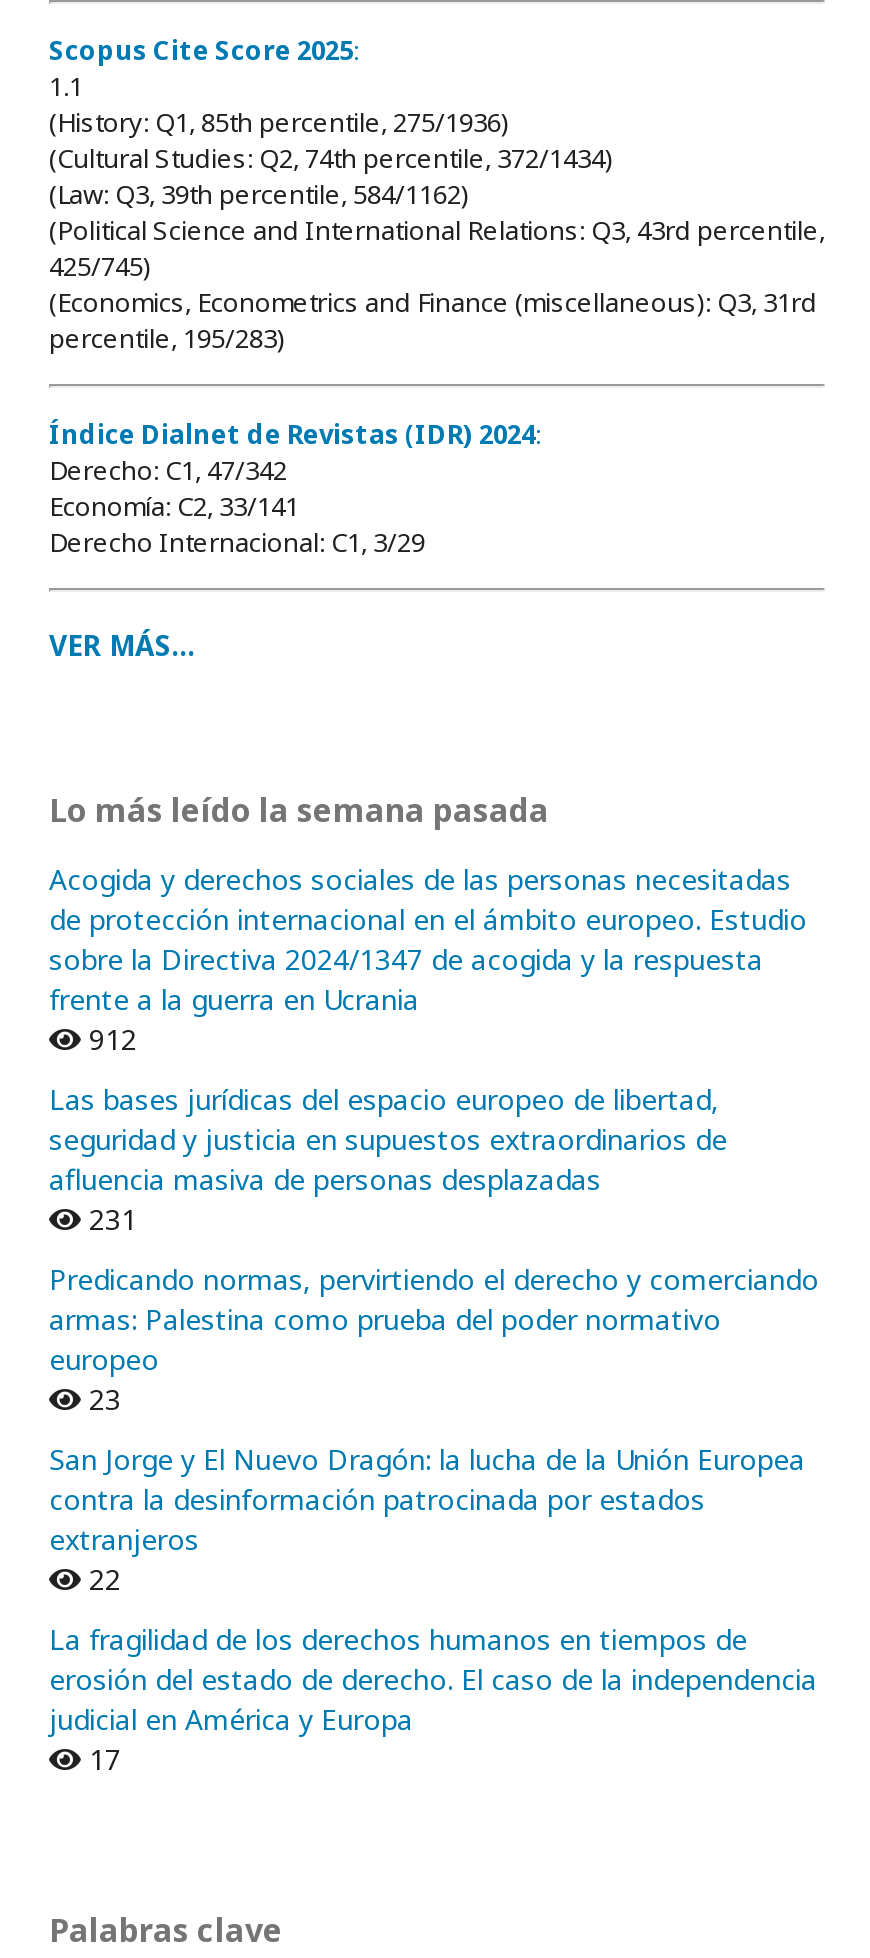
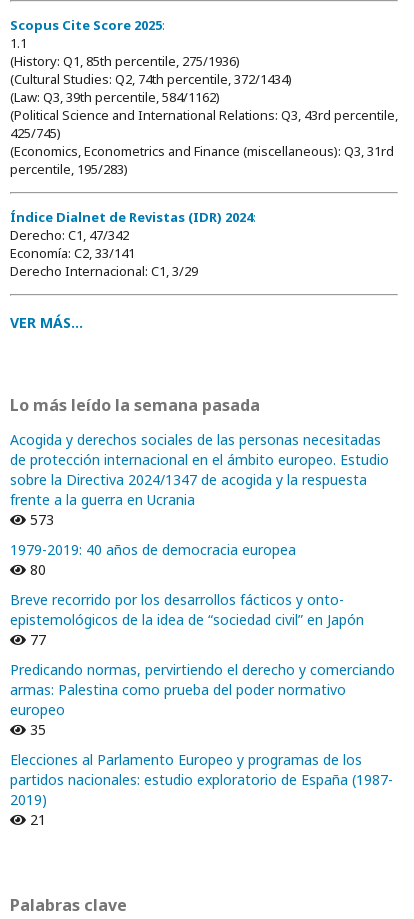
[49,1020,727,1238] 912 | Las bases jurídicas del espacio europeo de libertad, | seguridad y justicia en supuestos extraordinarios de | afluencia masiva de personas desplazadas | 231 -> [10,510,364,649] 573 | 1979-2019: 40 años de democracia europea | 80 | Breve recorrido por los desarrollos fácticos y onto- | epistemológicos de la idea de “sociedad civil” en Japón | 77
moved [49,1260,819,1378] -> [10,660,395,719]: Predicando normas, pervirtiendo el derecho y comerciando | armas: Palestina como prueba del poder normativo | europeo
[49,1380,817,1778] 23 | San Jorge y El Nuevo Dragón: la lucha de la Unión Europea | contra la desinformación patrocinada por estados | extranjeros | 22 | La fragilidad de los derechos humanos en tiempos de | erosión del estado de derecho. El caso de la independencia | judicial en América y Europa | 17 -> [10,720,393,829] 35 | Elecciones al Parlamento Europeo y programas de los | partidos nacionales: estudio exploratorio de España (1987- | 2019) | 21

